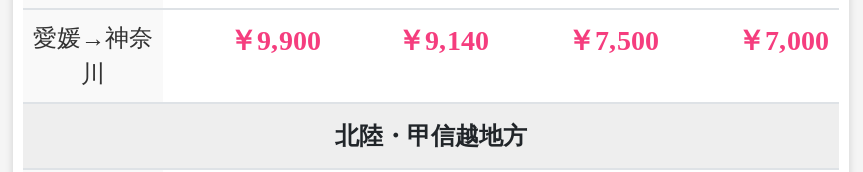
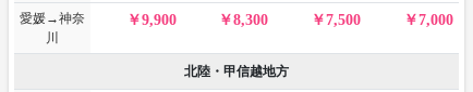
[425,26,489,56] 9,140 -> [233,12,268,28] 8,300

